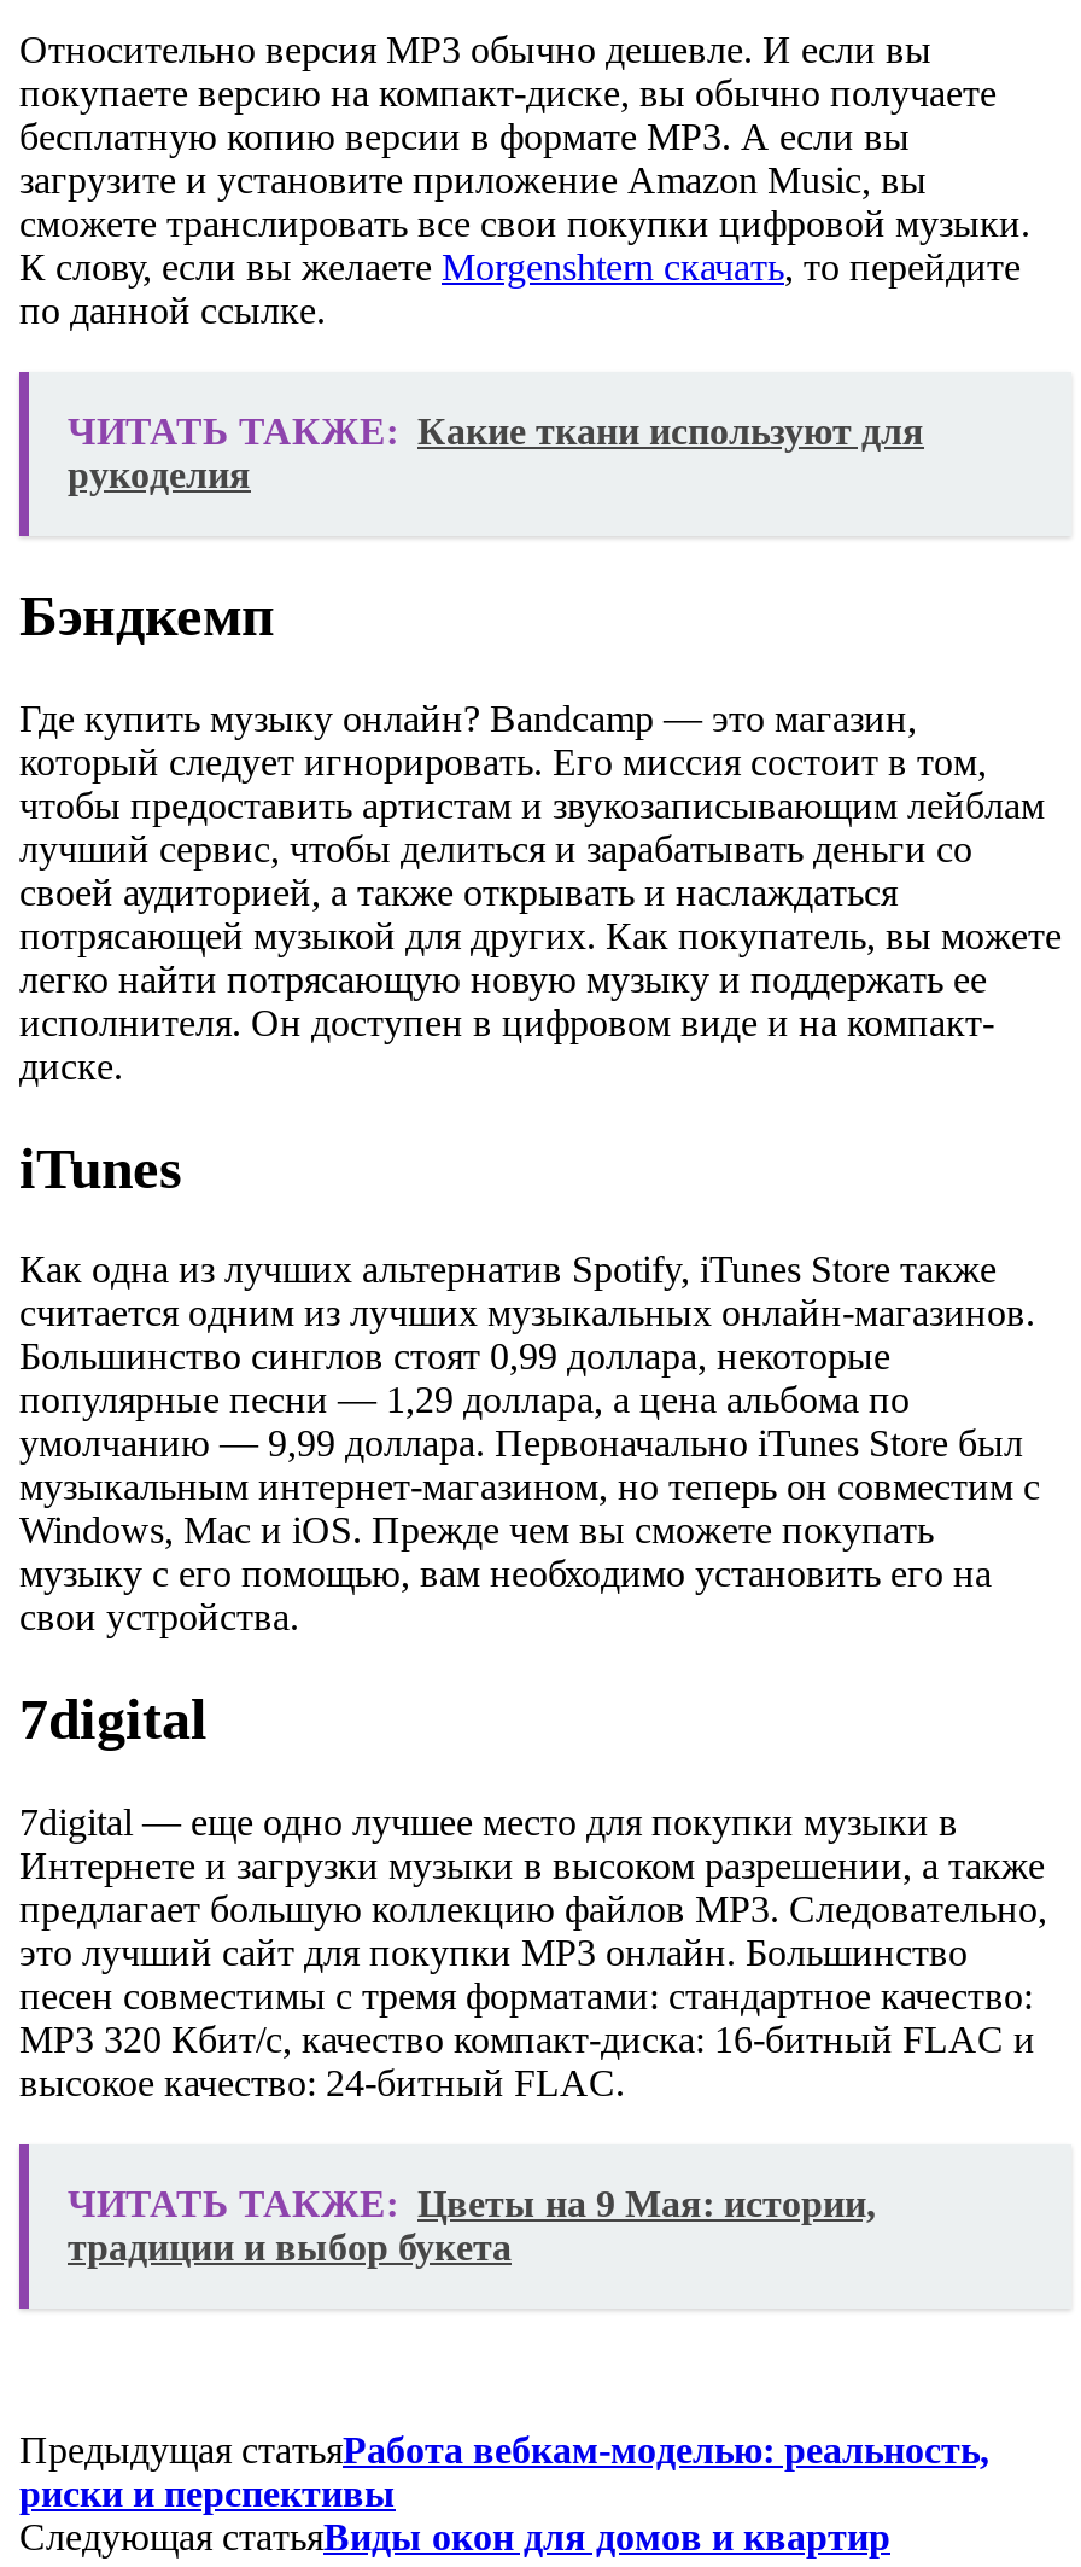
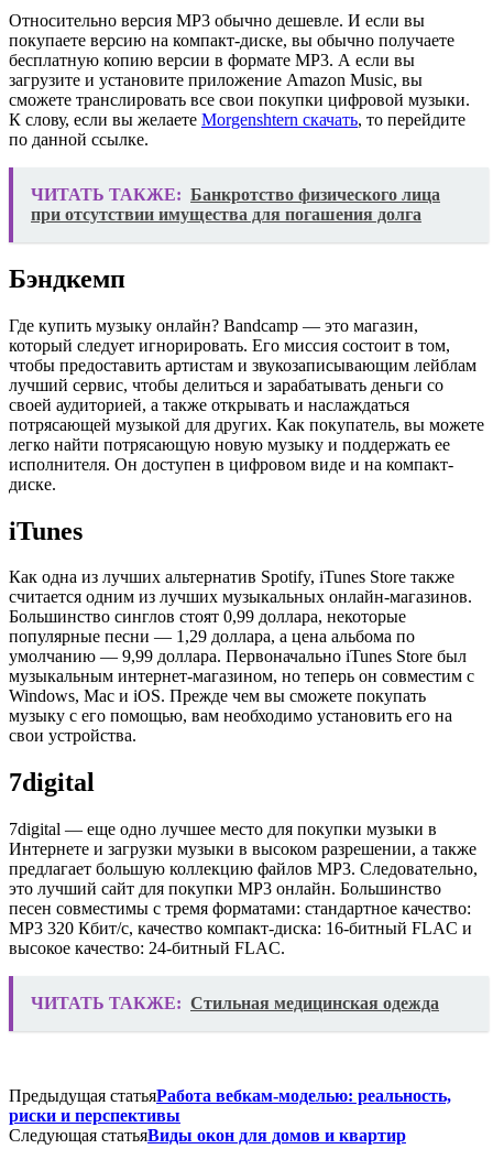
[68,410,924,495] ЧИТАТЬ ТАКЖЕ: Какие ткани используют для | рукоделия -> [31,185,440,223] ЧИТАТЬ ТАКЖЕ: Банкротство физического лица | при отсутствии имущества для погашения долга
[68,2184,876,2268] ЧИТАТЬ ТАКЖЕ: Цветы на 9 Мая: истории, | традиции и выбор букета -> [31,994,439,1013] ЧИТАТЬ ТАКЖЕ: Стильная медицинская одежда

